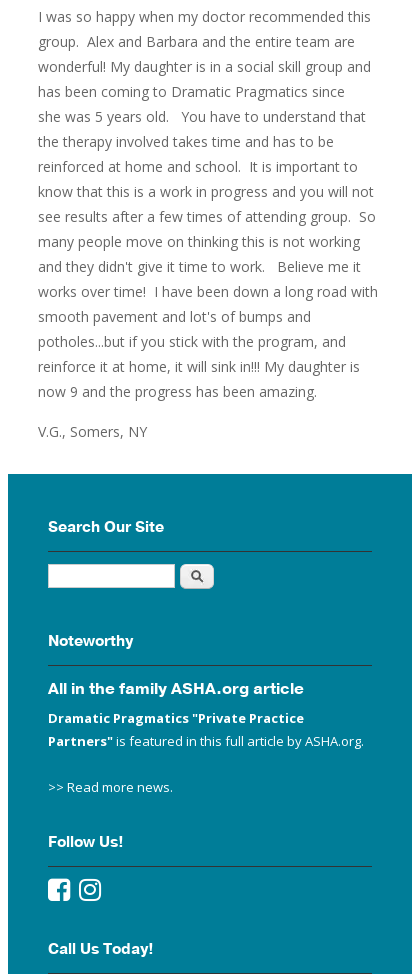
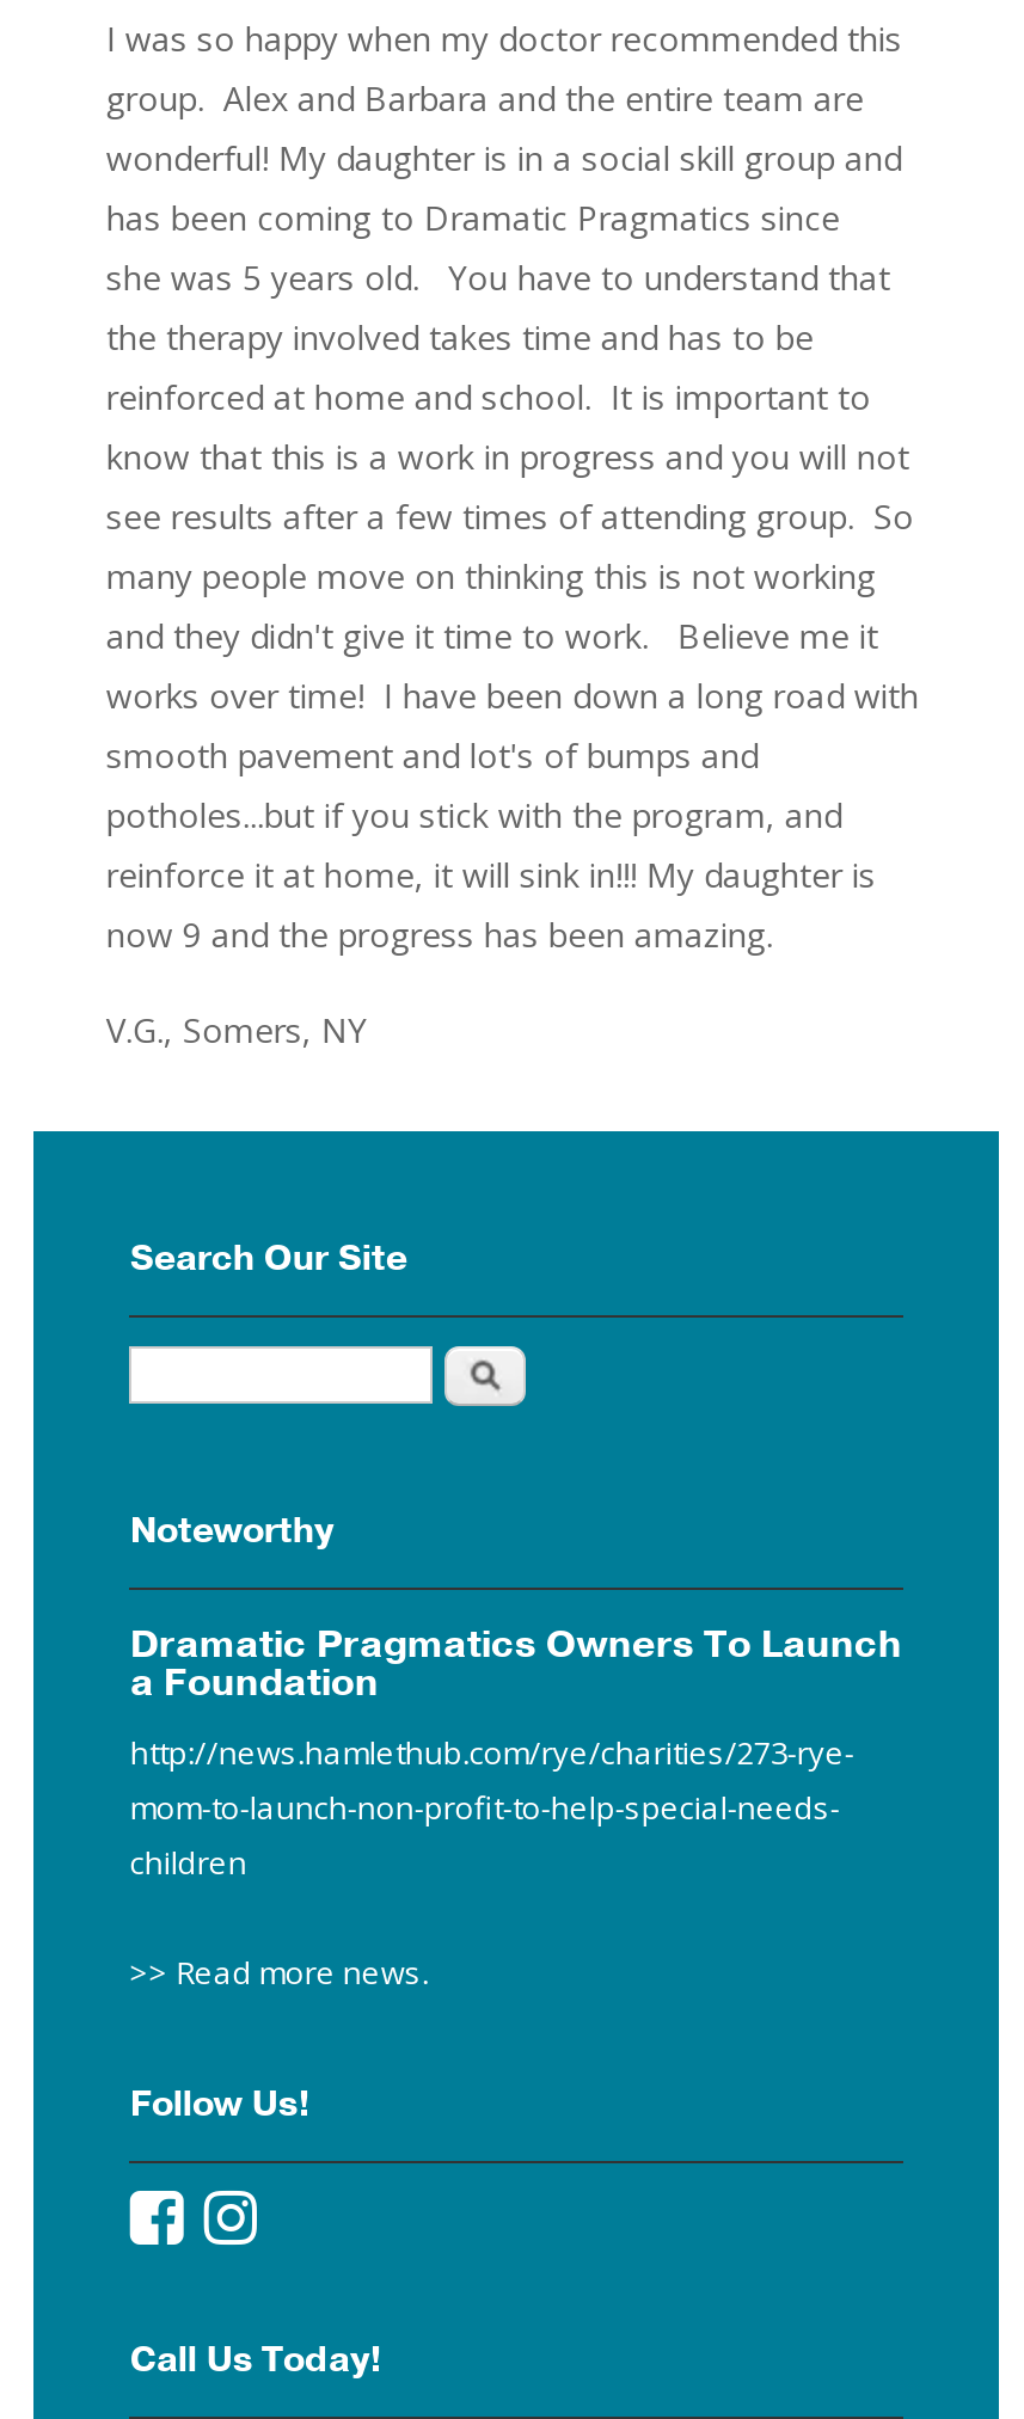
[48,677,367,749] All in the family ASHA.org article | Dramatic Pragmatics "Private Practice | Partners" is featured in this full article by ASHA.org. -> [130,1617,902,1883] Dramatic Pragmatics Owners To Launch | a Foundation | http://news.hamlethub.com/rye/charities/273-rye- | mom-to-launch-non-profit-to-help-special-needs- | children

